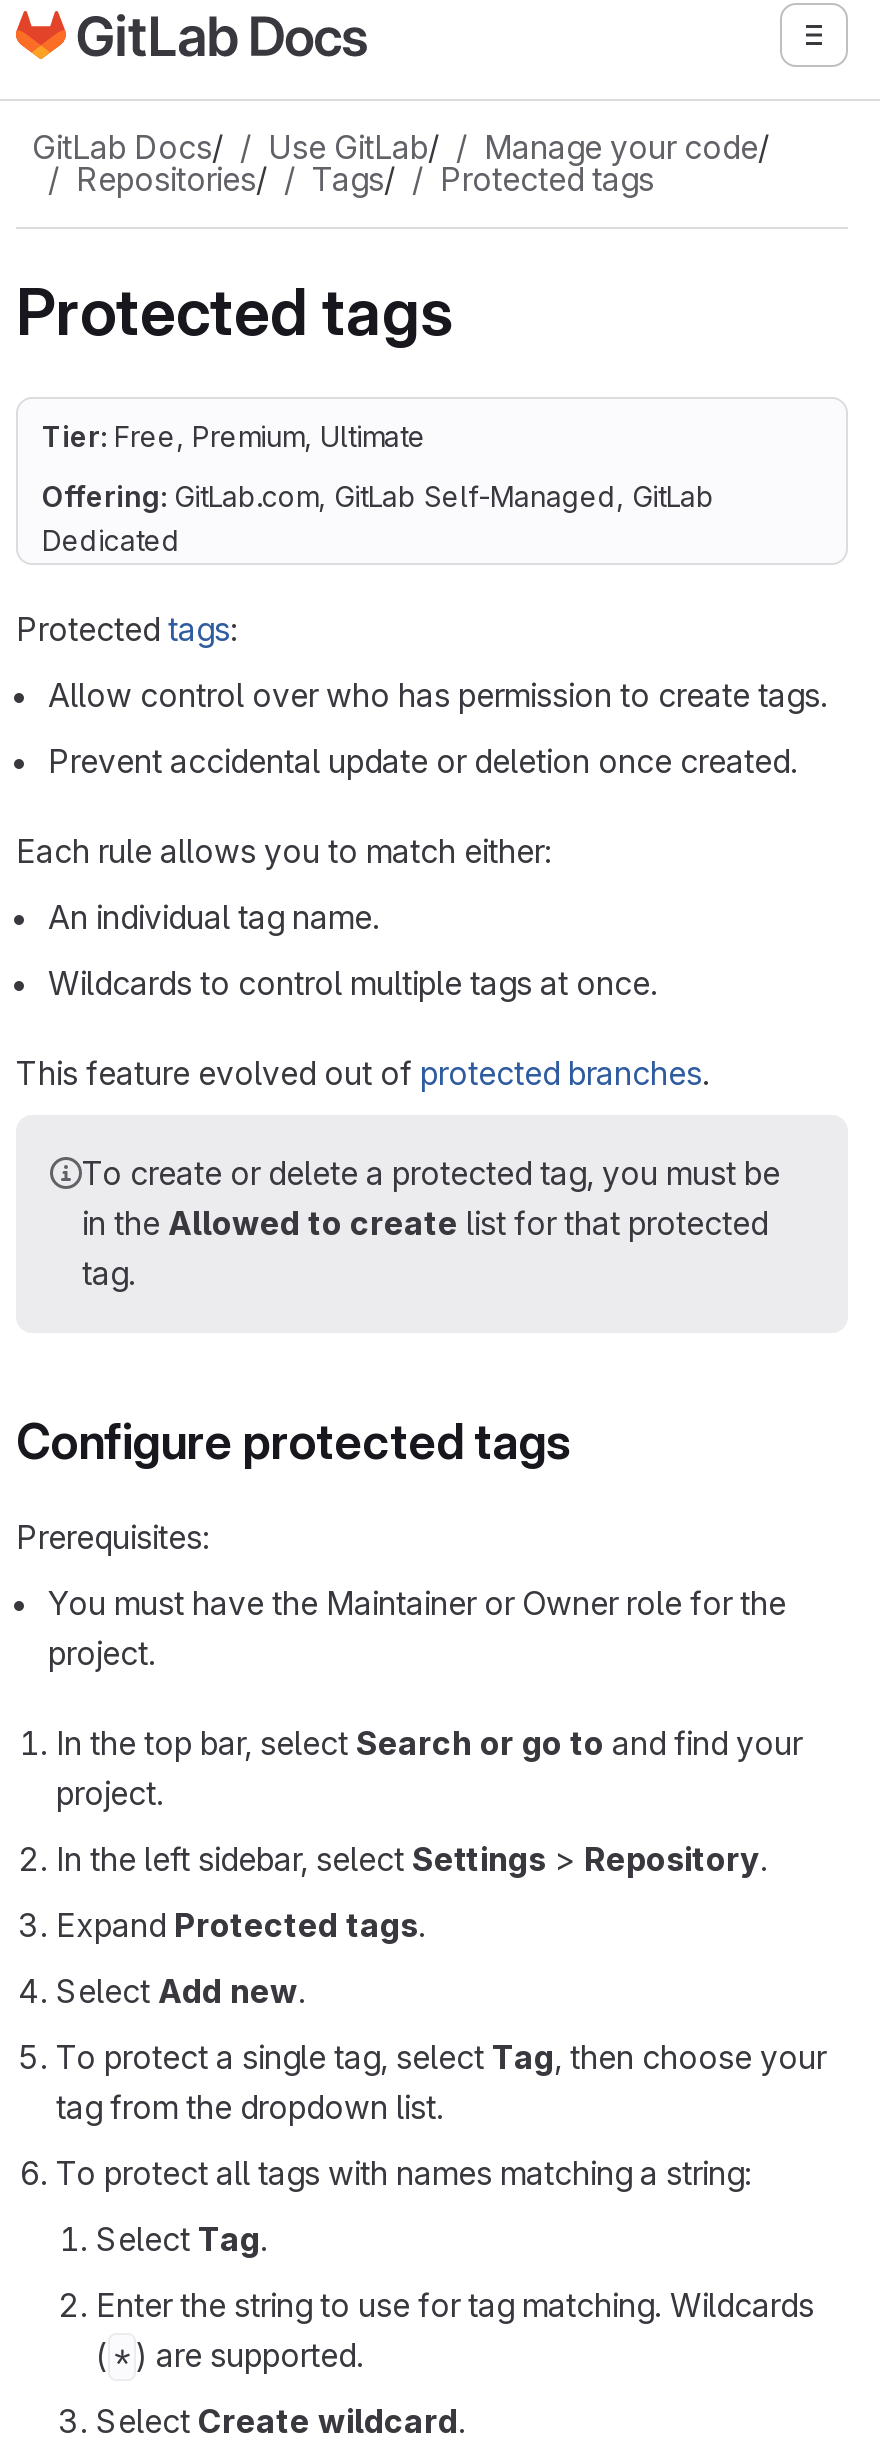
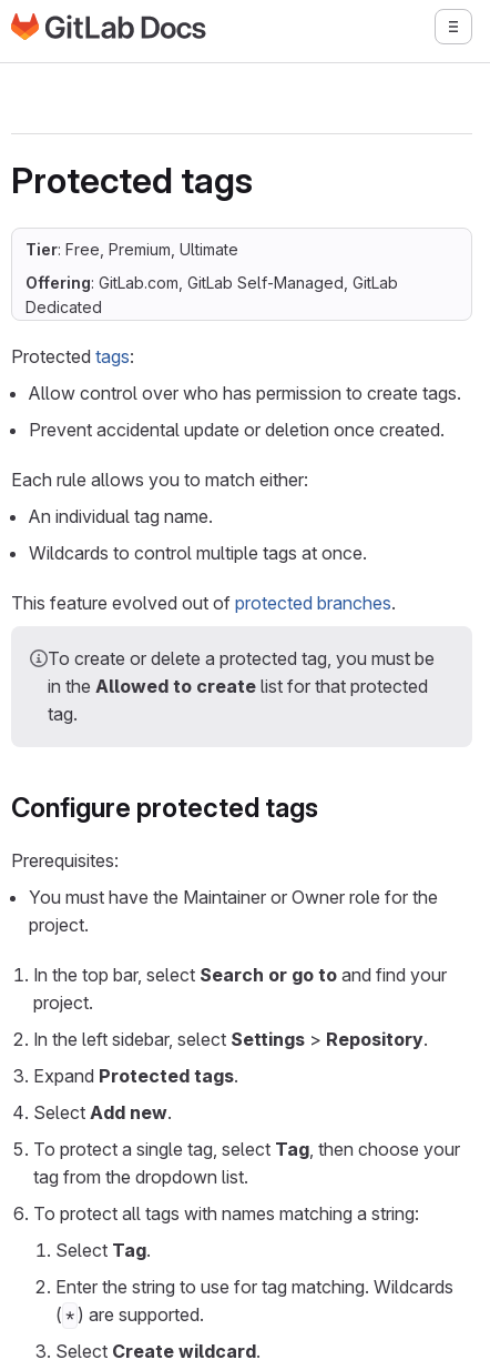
[32,127,770,199] GitLab Docs/ | Use GitLab/ | Manage your code/ | Repositories/ | Tags/ | Protected tags -> none

